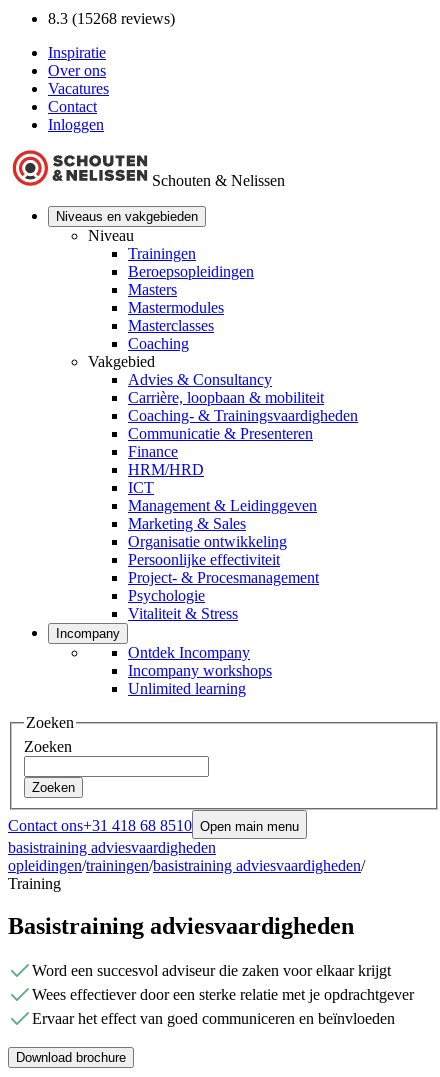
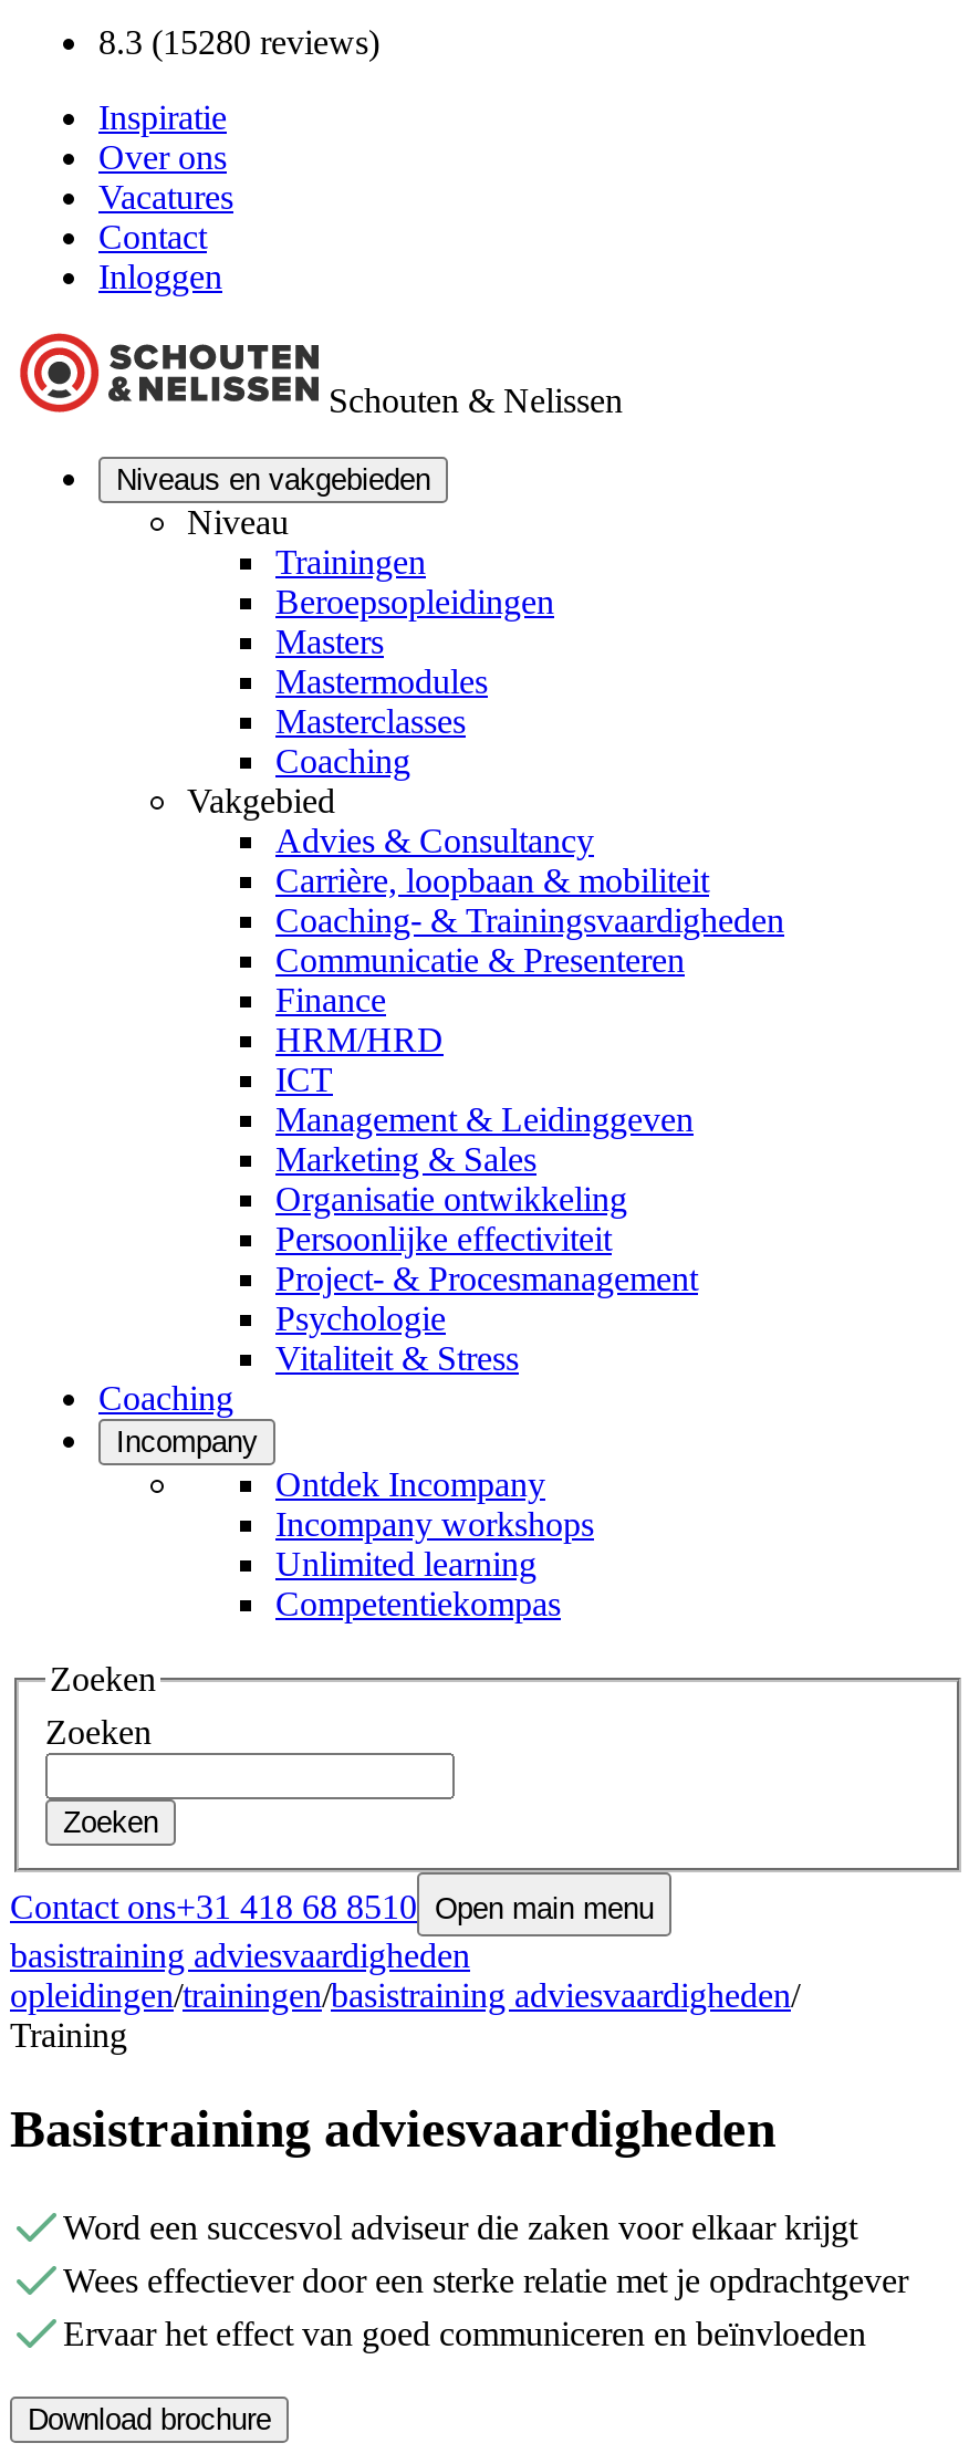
[48,10,175,27] 8.3 (15268 reviews) -> [98,23,379,61] 8.3 (15280 reviews)
none -> [98,1379,233,1417] Coaching
none -> [275,1585,561,1622] Competentiekompas

